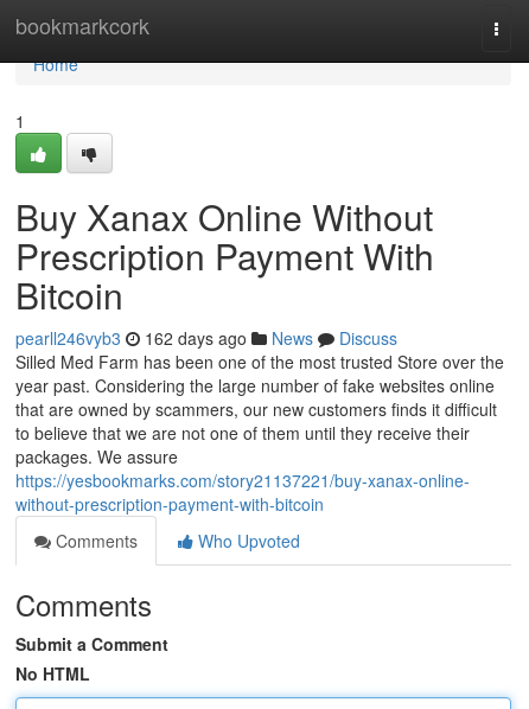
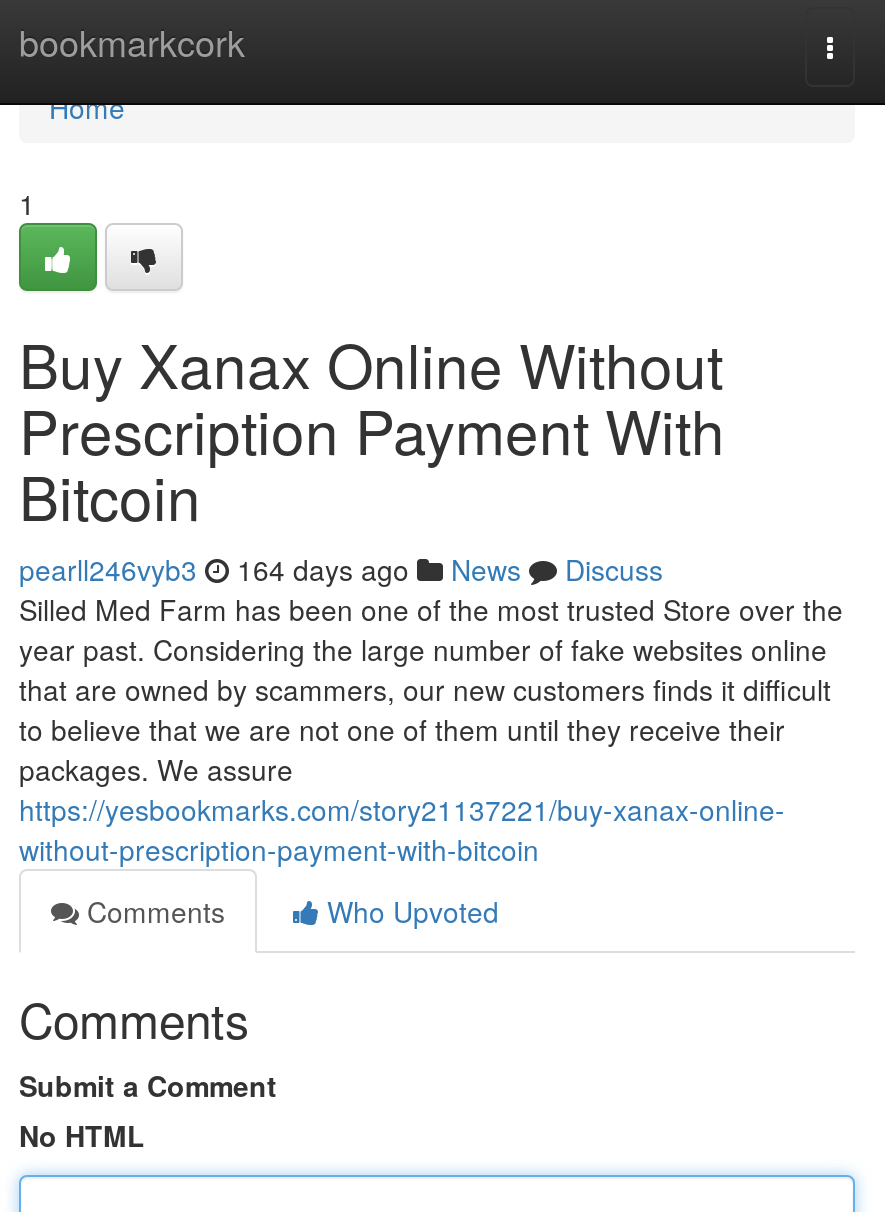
[15,326,397,350] pearll246vyb3 162 days ago News Discuss -> [19,549,663,589] pearll246vyb3 164 days ago News Discuss

